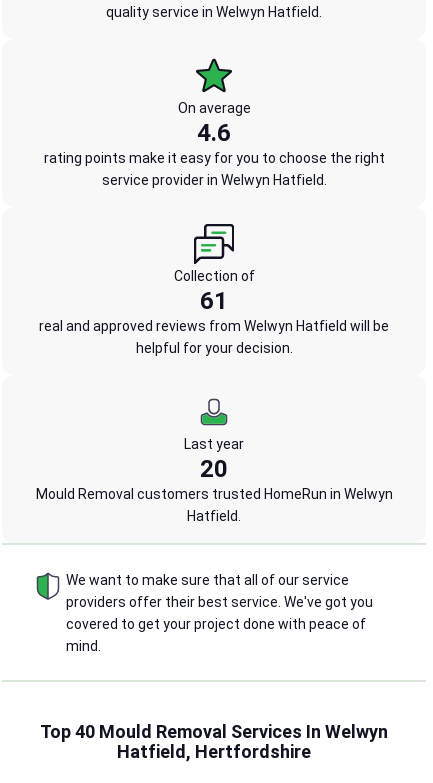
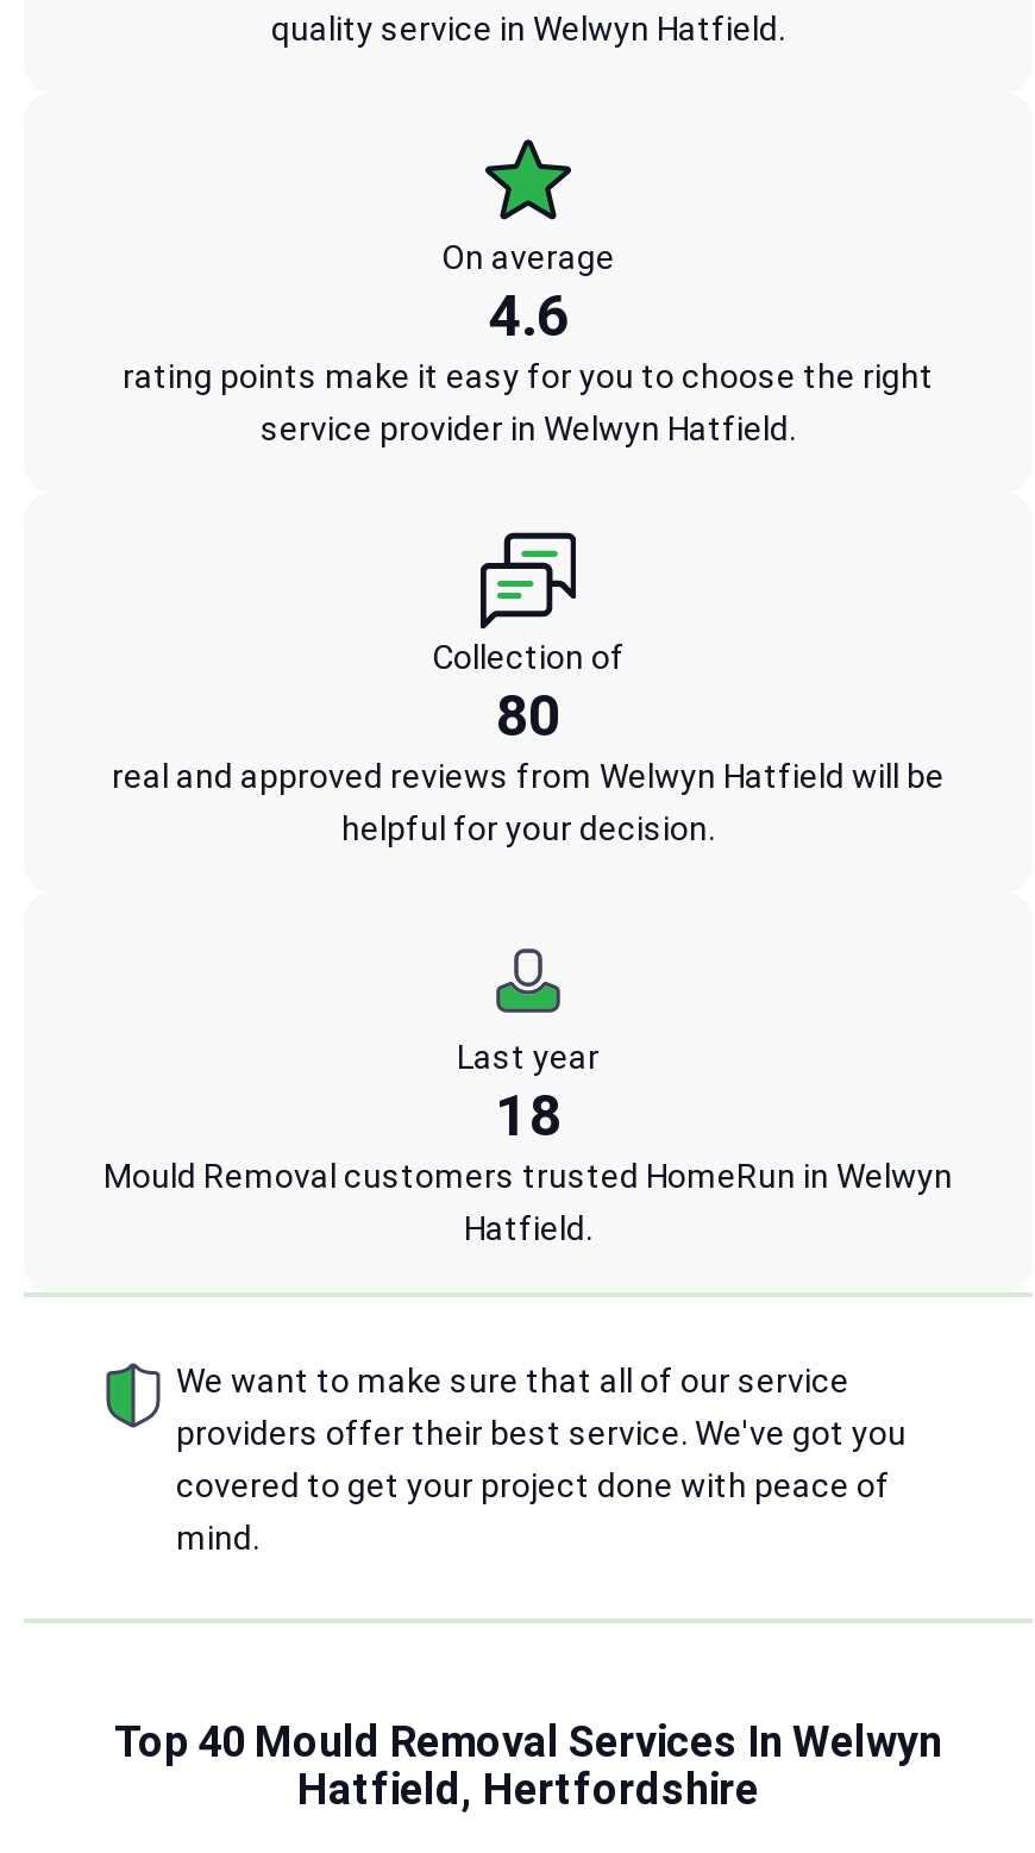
[200,287,228,315] 61 -> [495,684,562,751] 80
[200,455,228,483] 20 -> [495,1084,562,1151] 18

